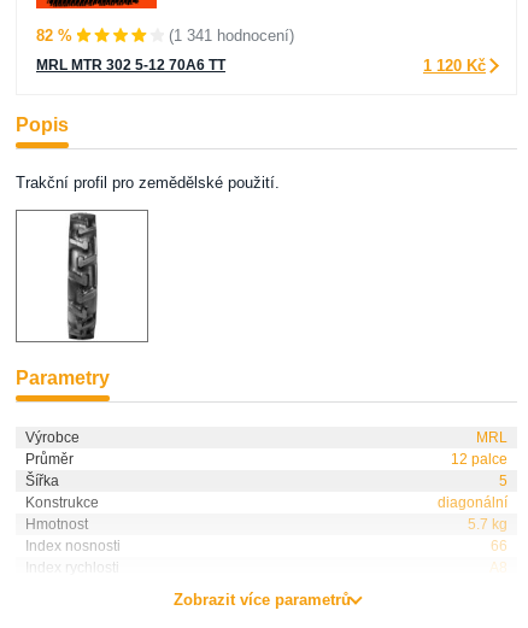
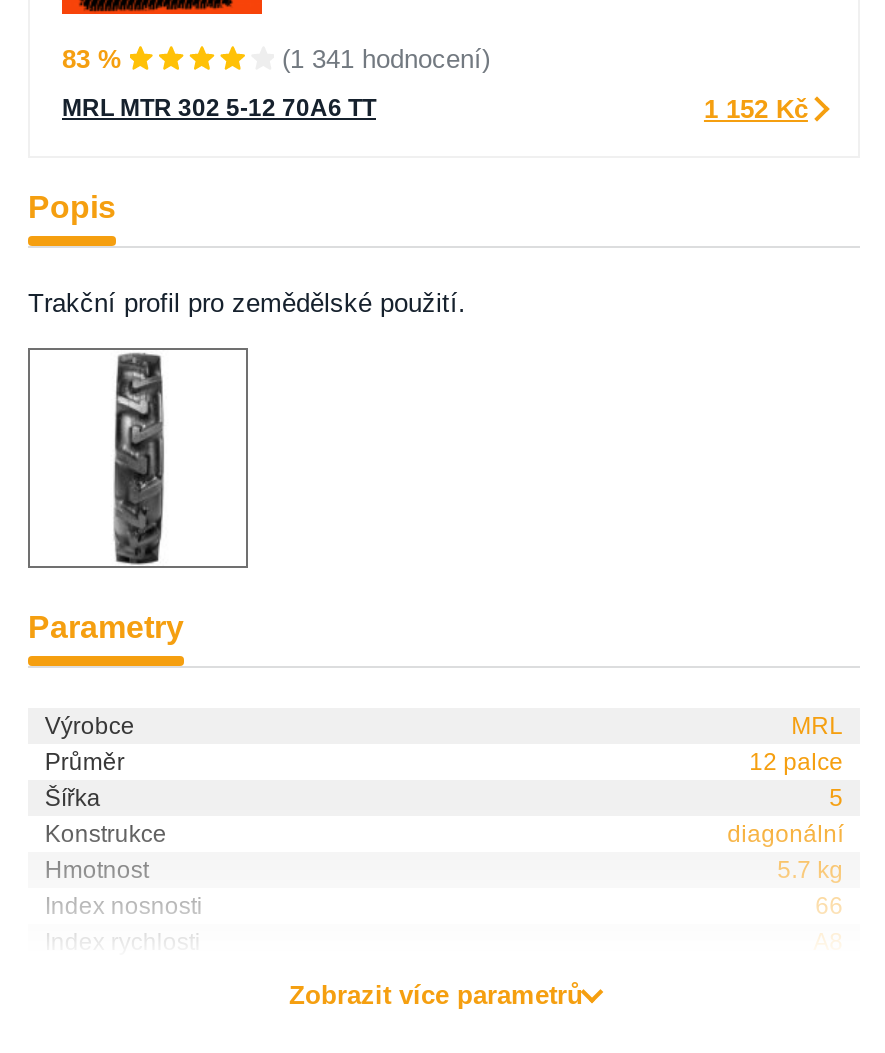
[36,27,72,45] 82 % -> [62,45,122,75] 83 %
[423,57,486,75] 1 120 Kč -> [704,95,808,125] 1 152 Kč

